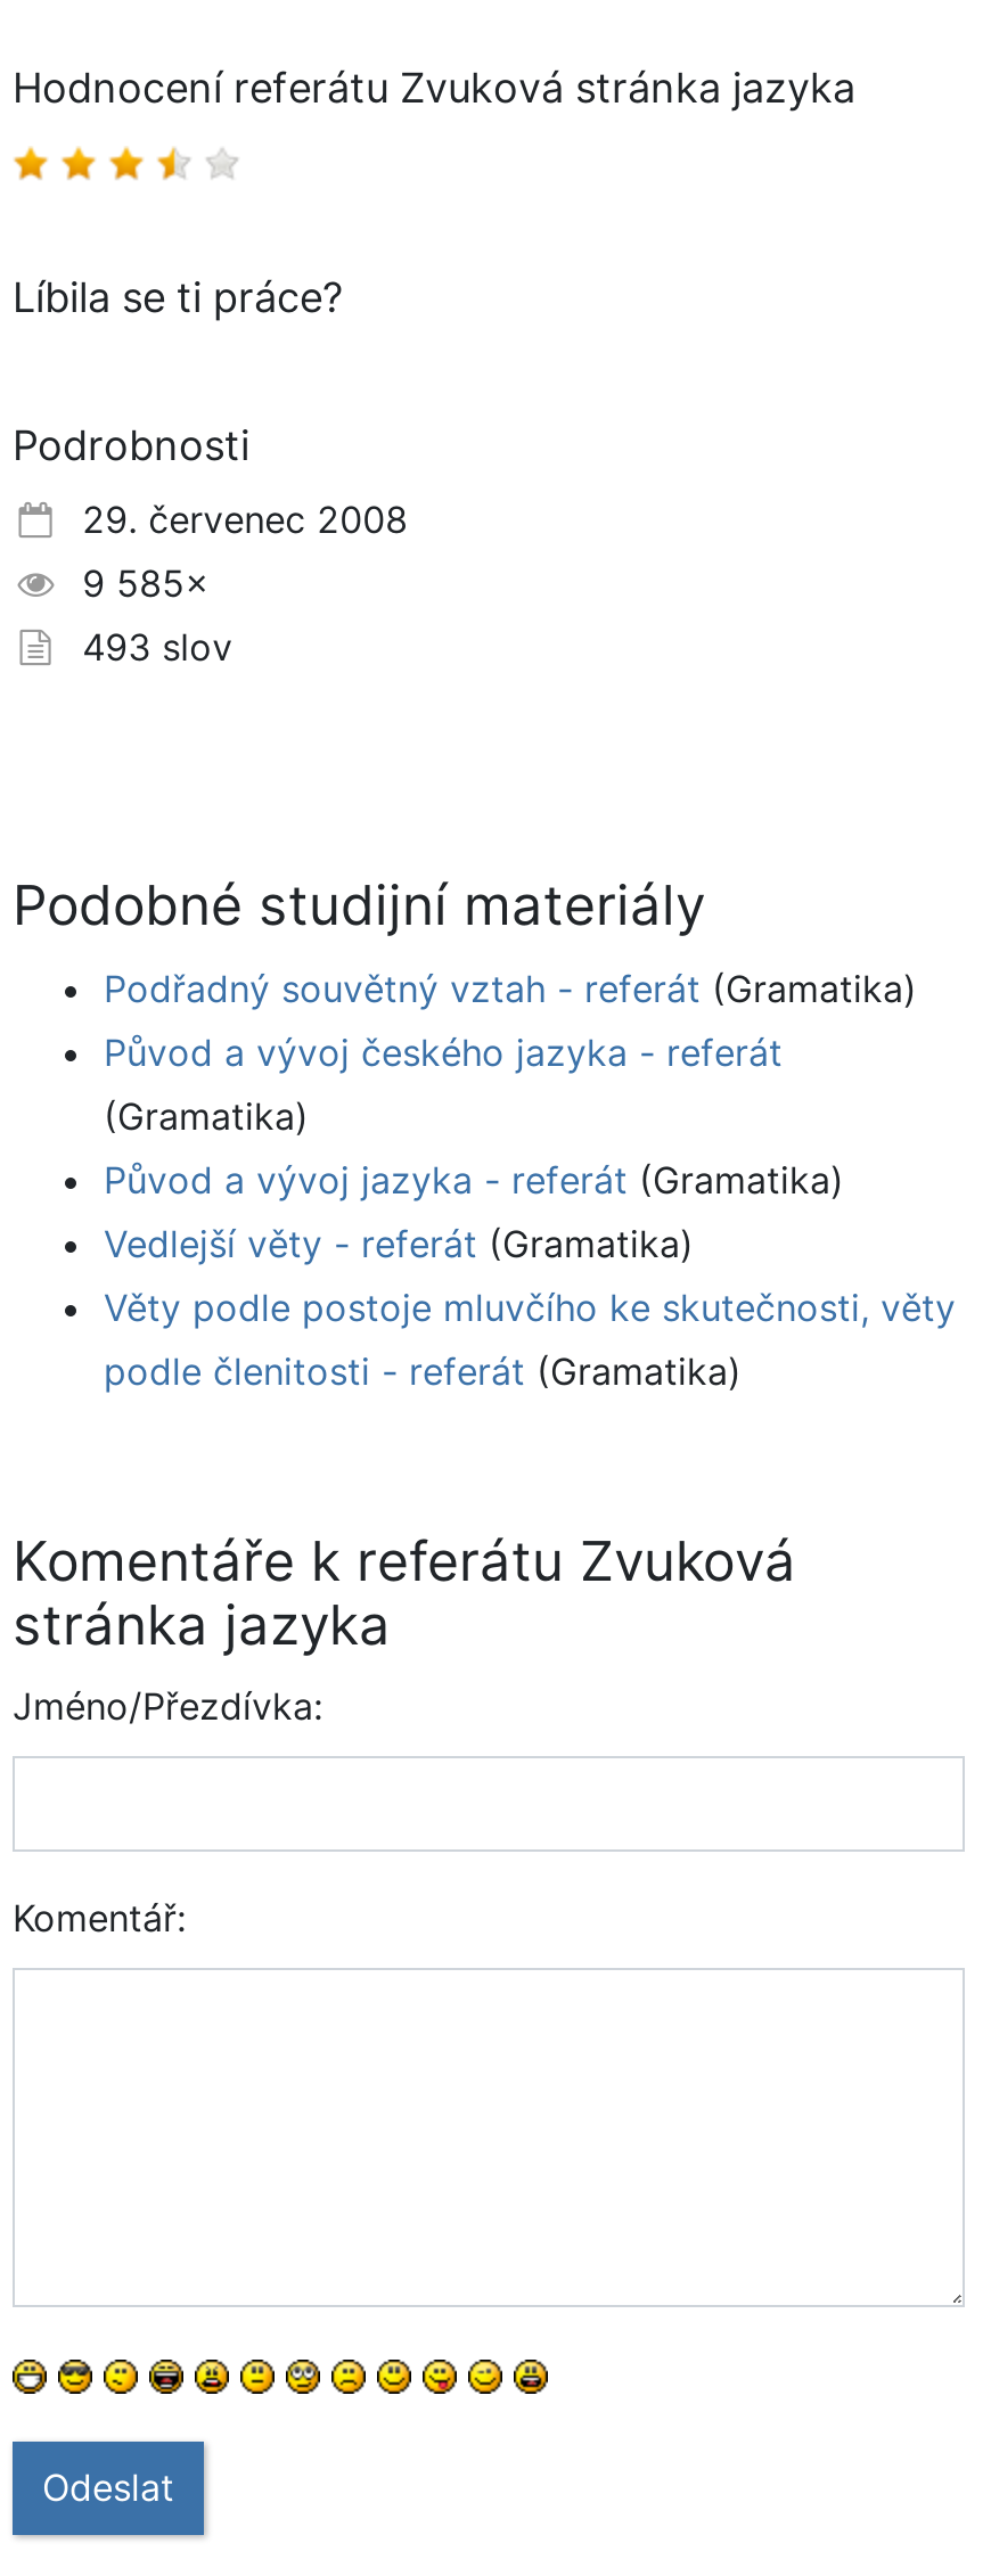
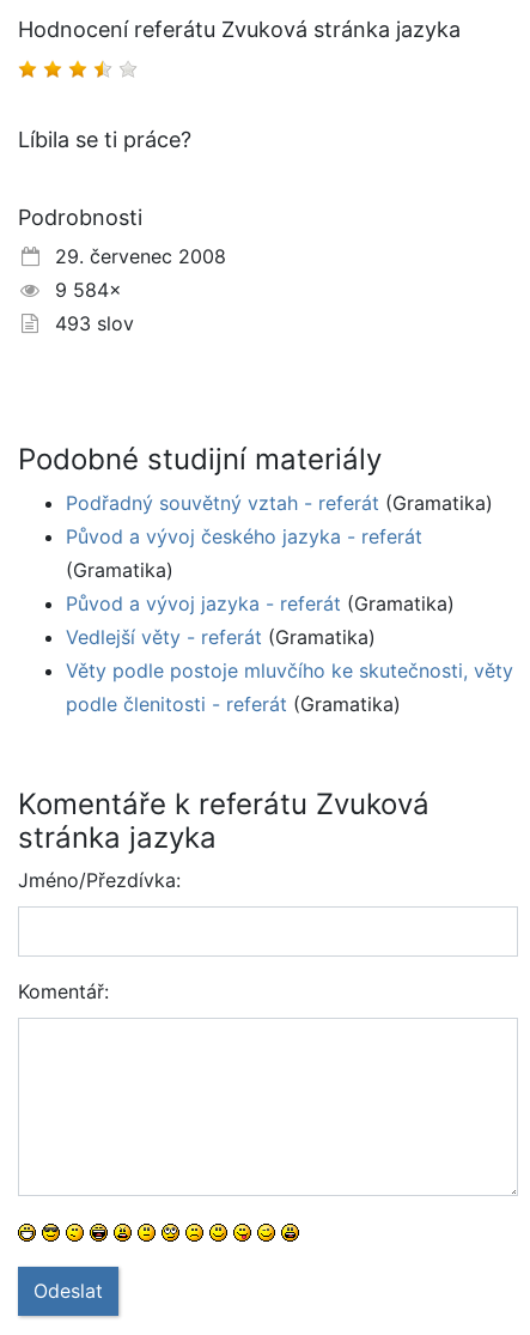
[59,561,210,607] 9 585× -> [43,278,122,302] 9 584×

